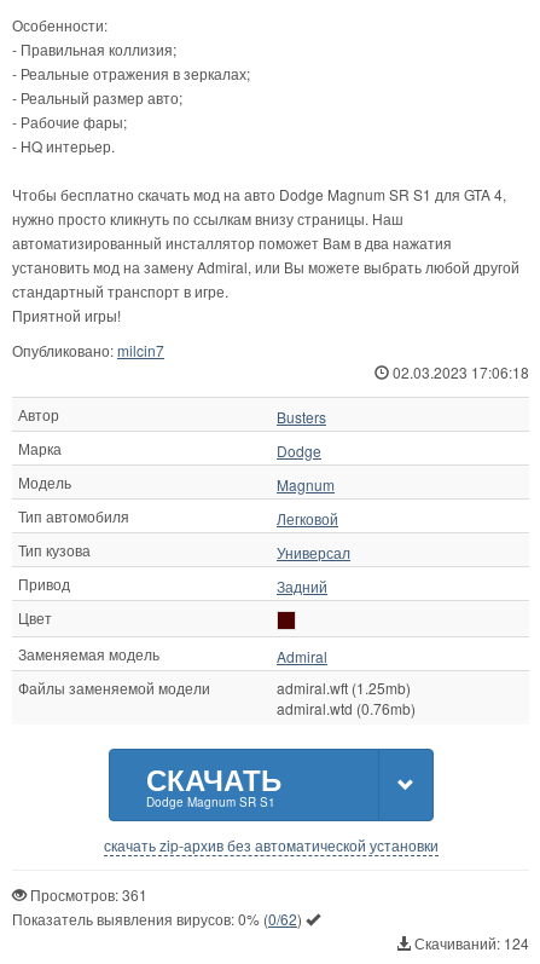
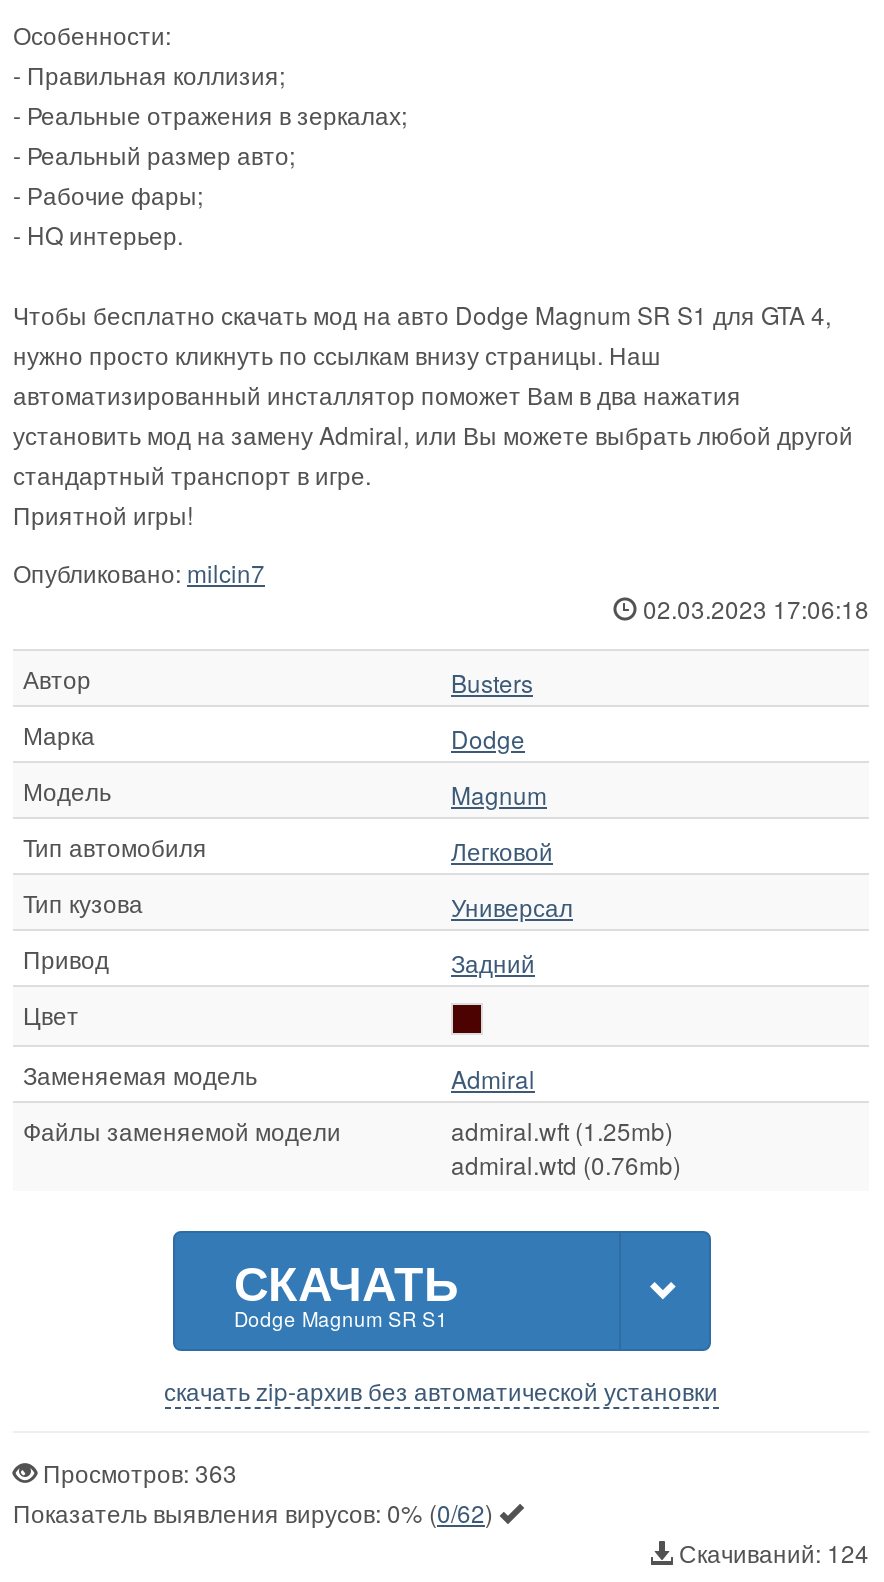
[27,885,147,905] Просмотров: 361 -> [37,1456,237,1490] Просмотров: 363

